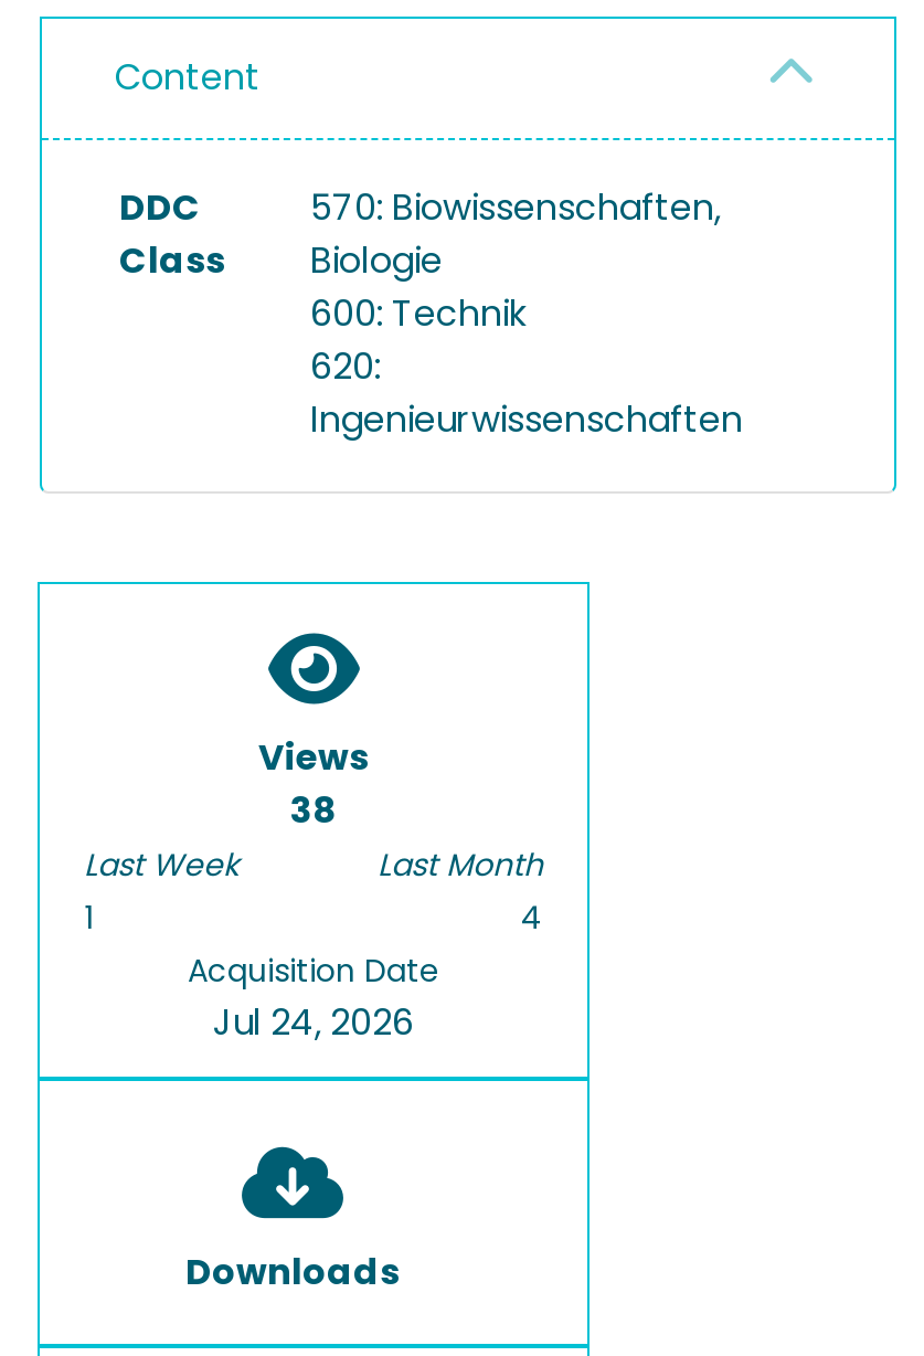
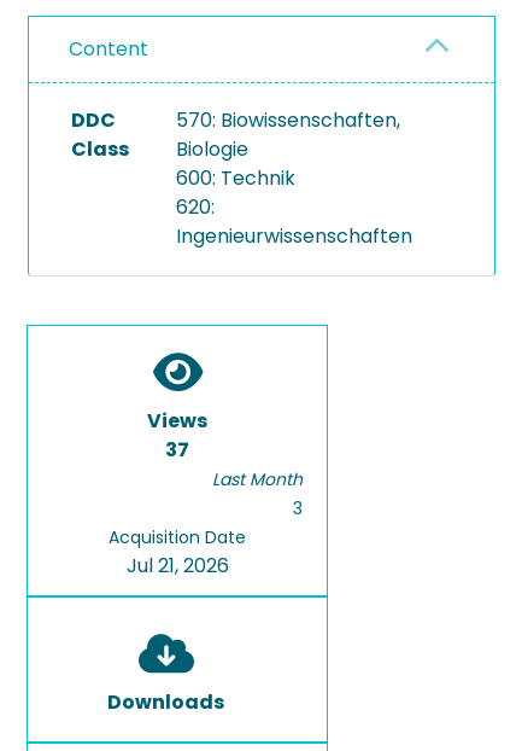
[84,785,337,940] 38 | Last Week | 1 -> [165,436,189,464] 37
[521,896,543,940] 4 -> [293,496,303,520] 3
[213,997,414,1048] Jul 24, 2026 -> [126,552,228,580] Jul 21, 2026

